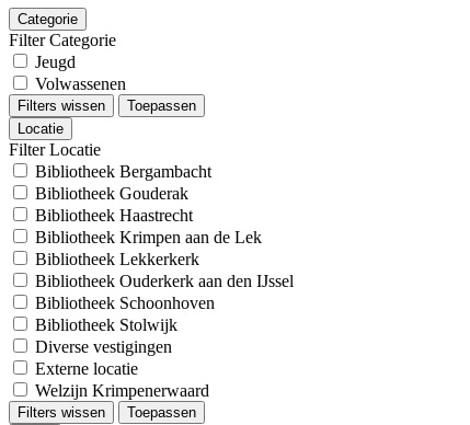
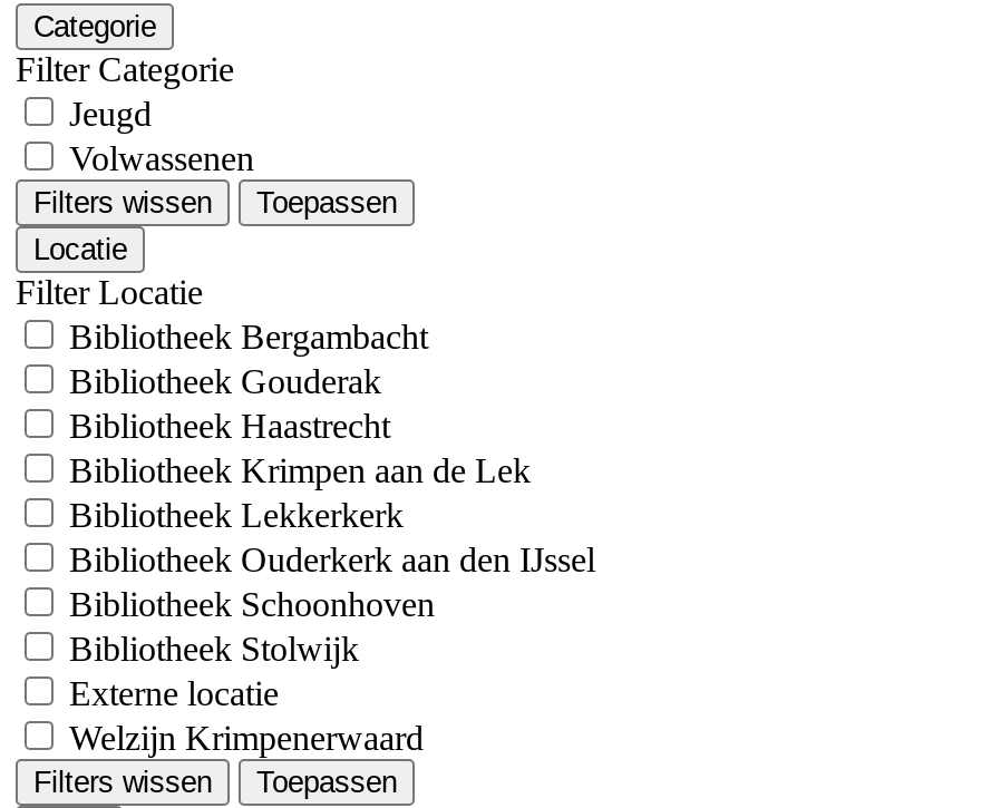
[35,337,172,356] Diverse vestigingen -> none

